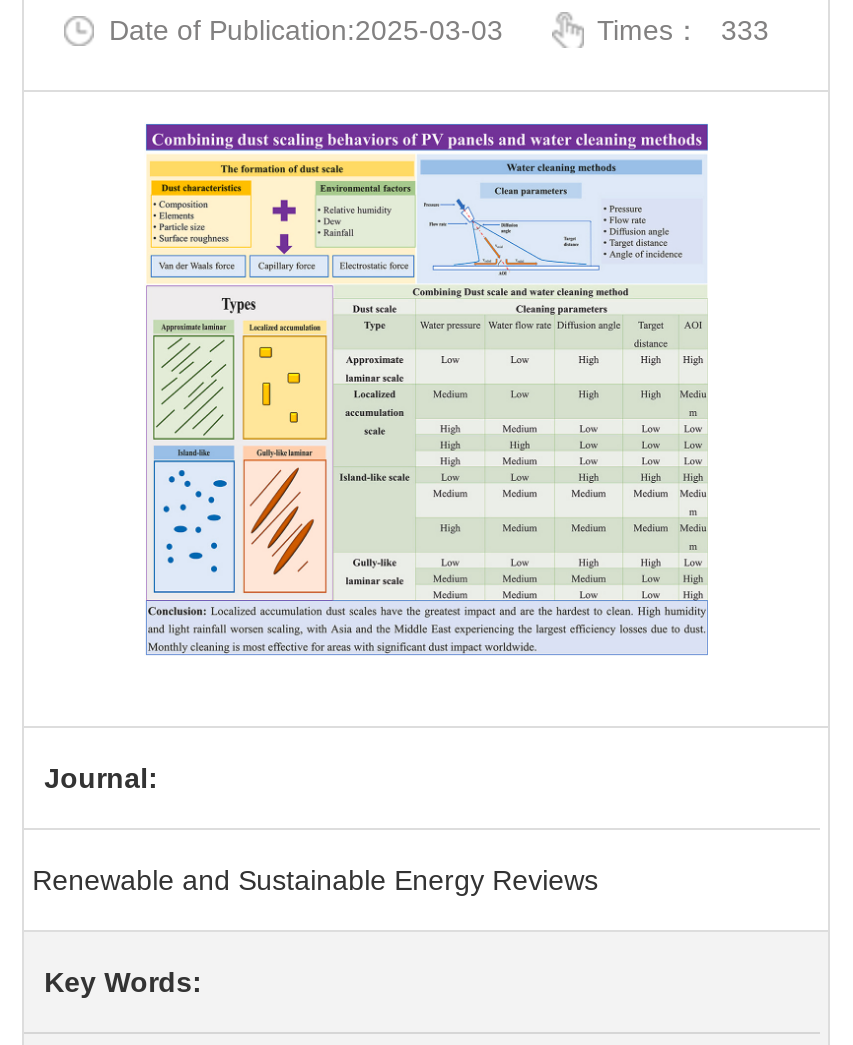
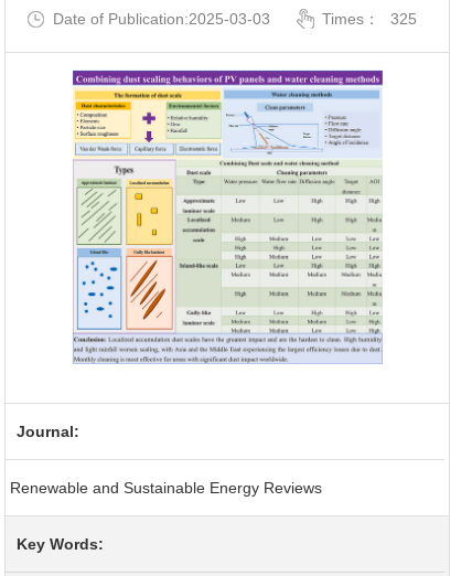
[597,14,769,46] Times： 333 -> [321,10,416,28] Times： 325

